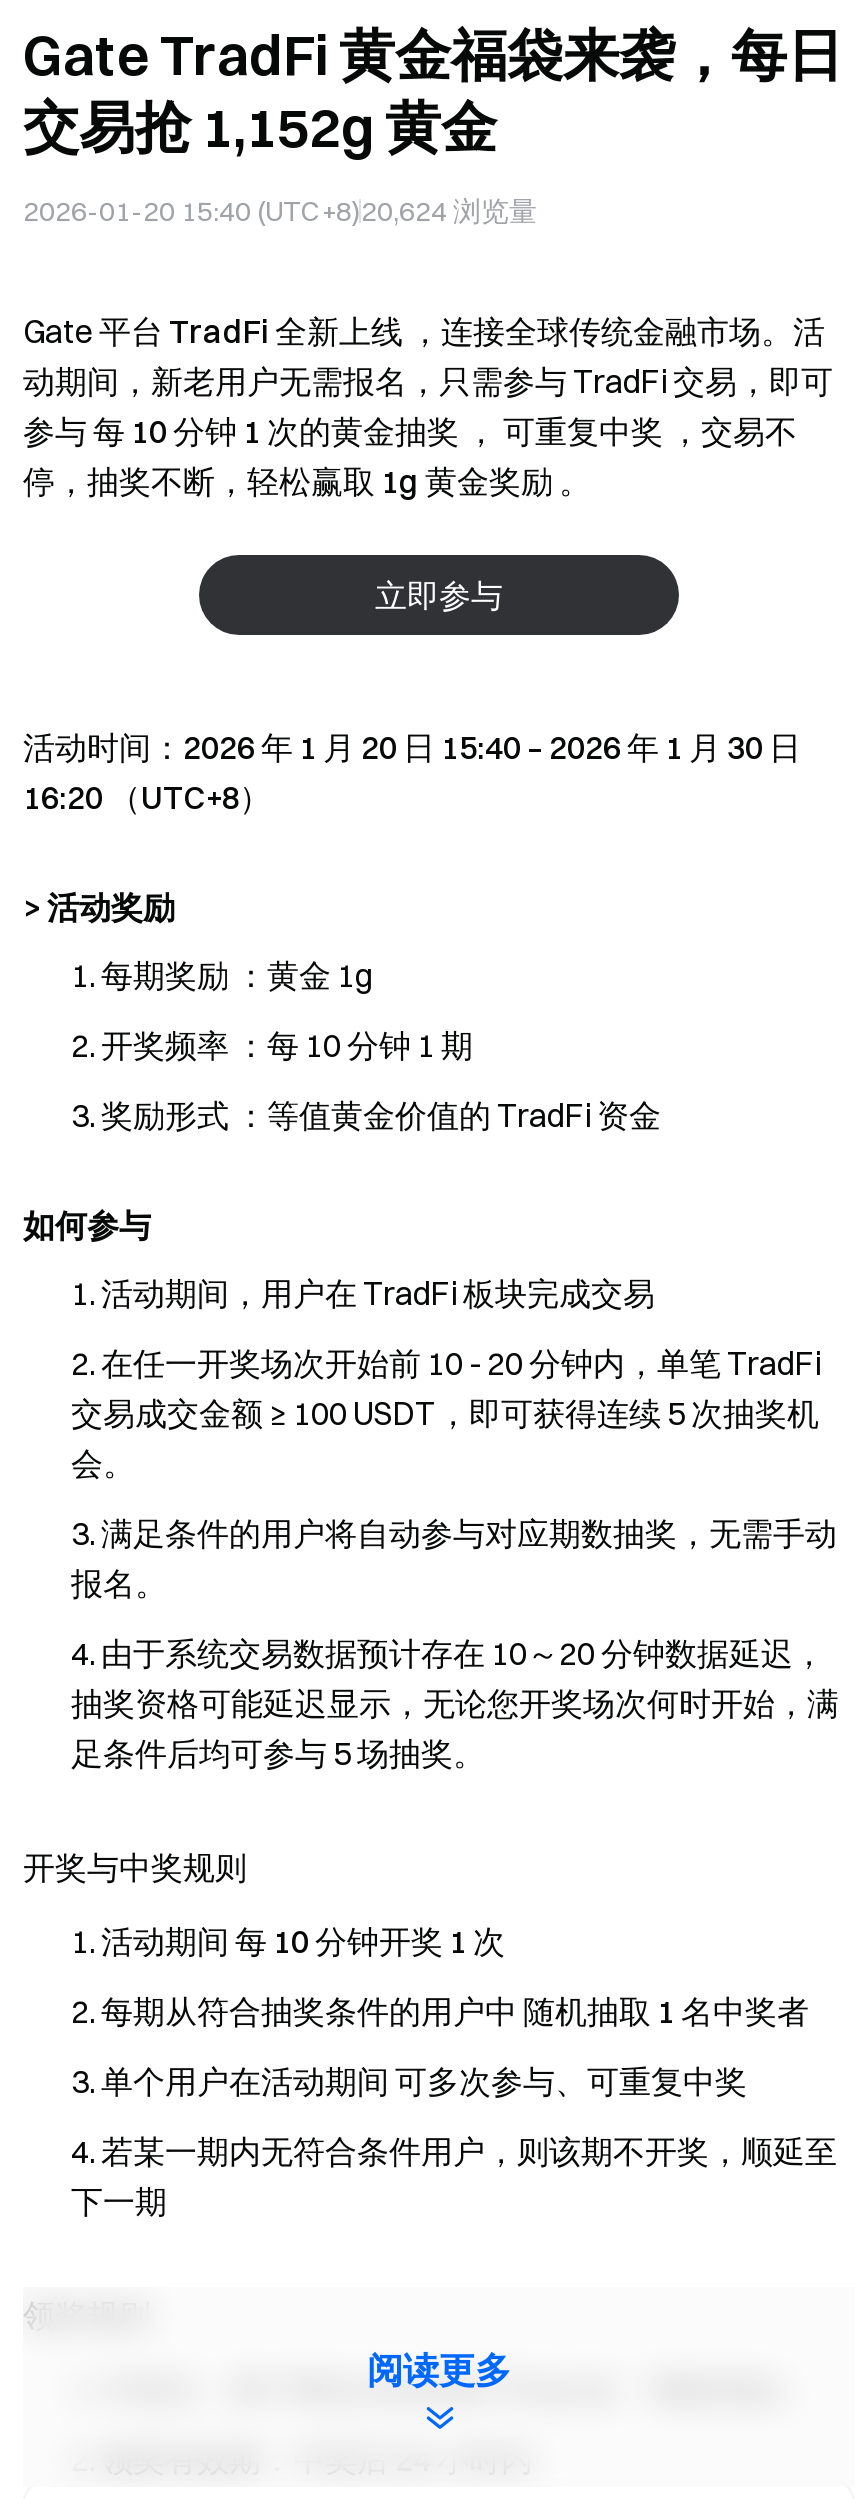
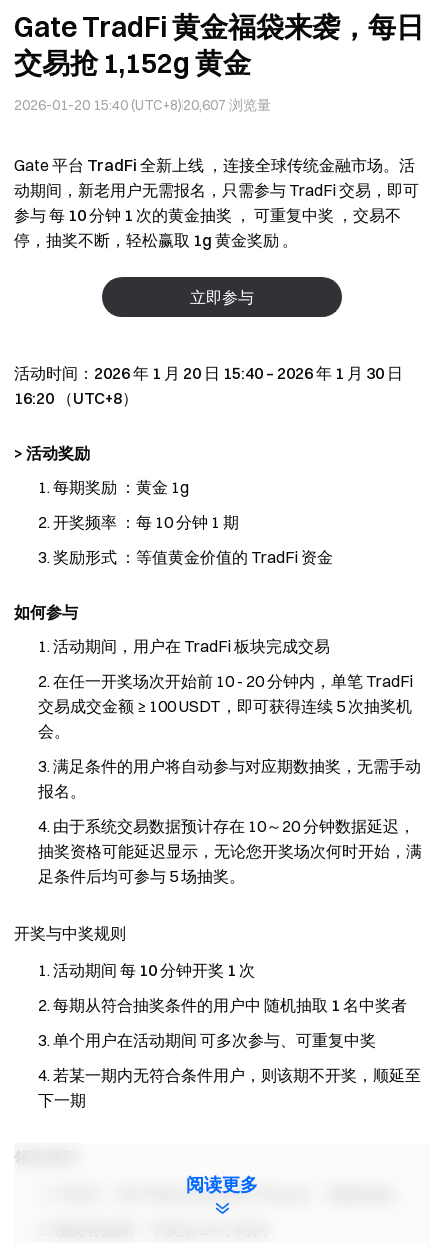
[23,193,537,229] 2026-01-20 15:40 (UTC+8)20,624浏览量 -> [14,96,271,114] 2026-01-20 15:40 (UTC+8)20,607浏览量

